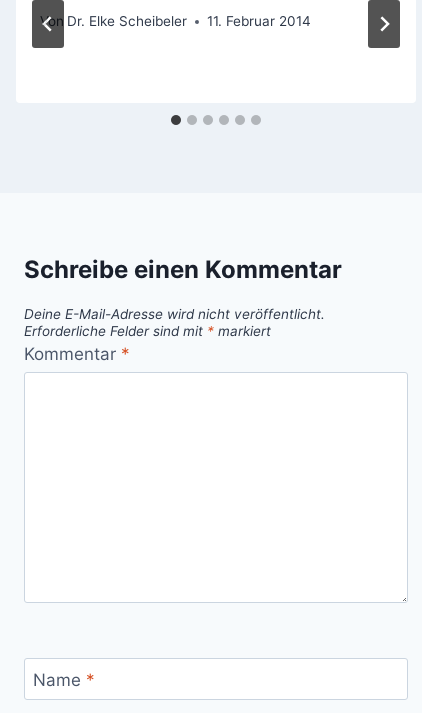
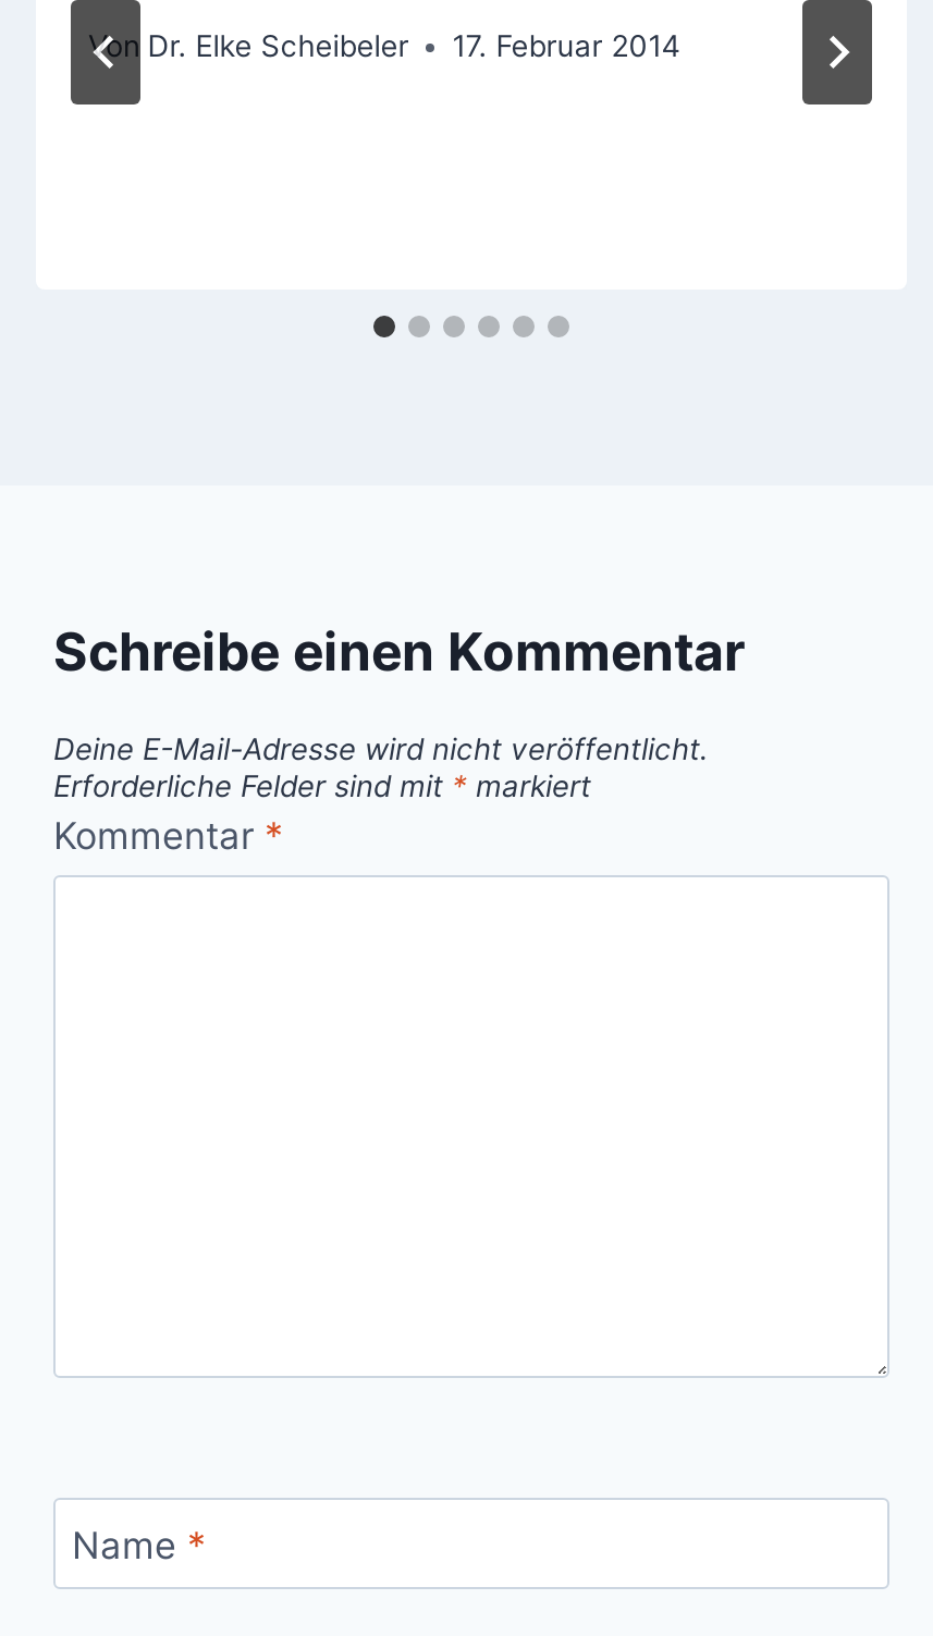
[207,13,311,29] 11. Februar 2014 -> [452,29,681,64] 17. Februar 2014

